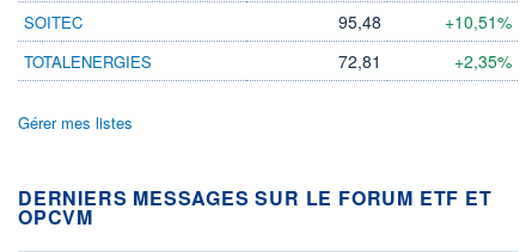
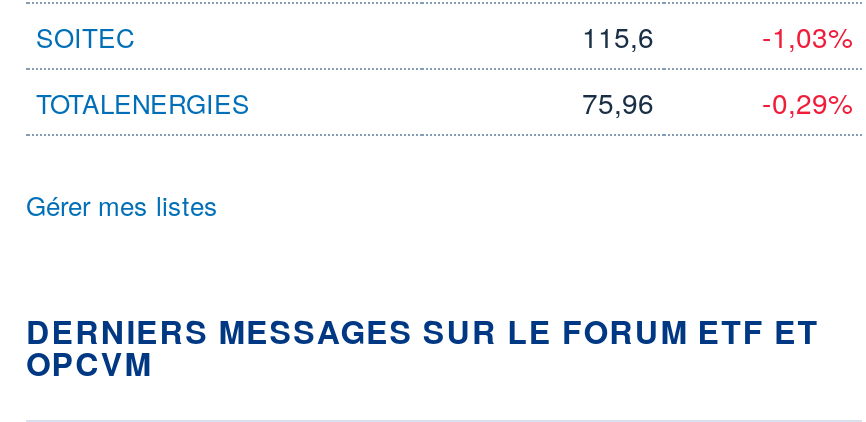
[338,10,381,34] 95,48 -> [582,17,654,57] 115,6
[445,10,512,34] +10,51% -> [762,17,852,57] -1,03%
[338,49,381,73] 72,81 -> [582,83,654,123] 75,96
[454,49,512,73] +2,35% -> [762,83,852,123] -0,29%

